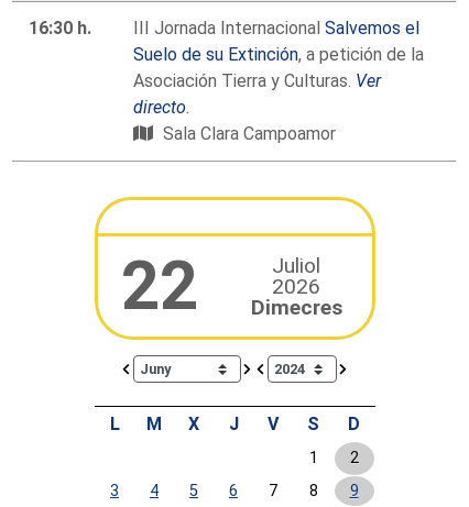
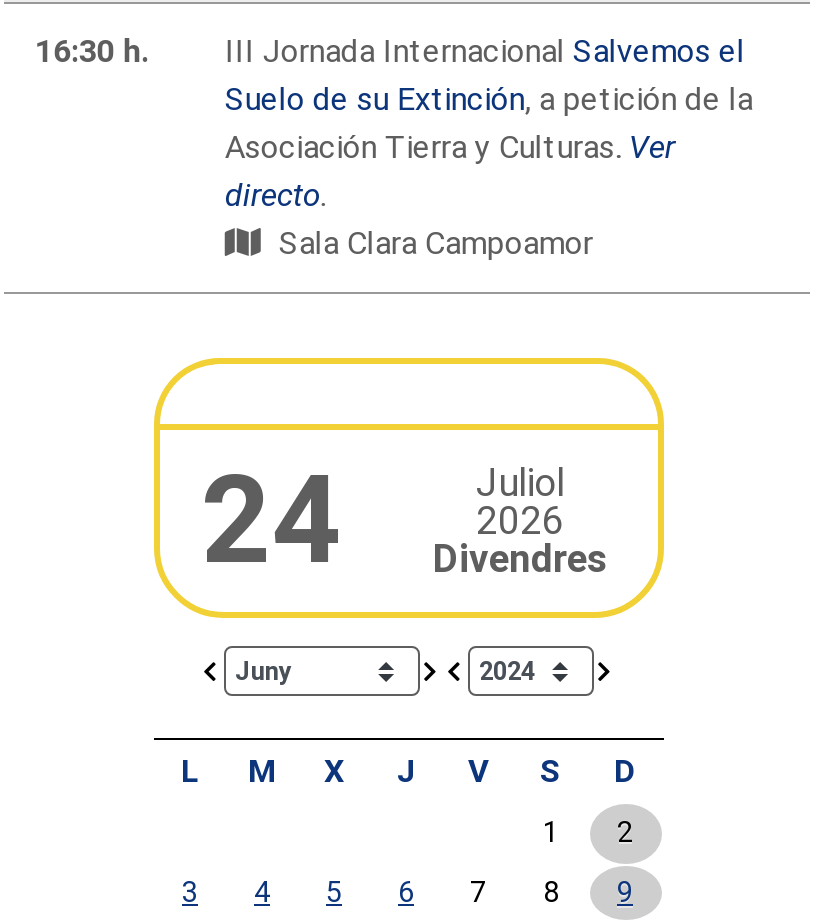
[121,248,198,326] 22 -> [201,450,341,592] 24
[250,295,342,320] Dimecres -> [433,536,607,582] Divendres

